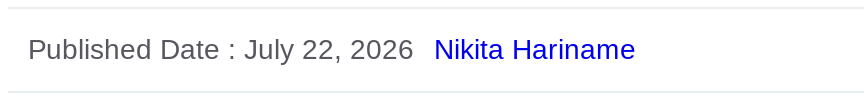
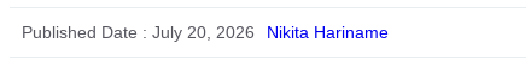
[28,34,414,66] Published Date : July 22, 2026 -> [22,23,255,42] Published Date : July 20, 2026

